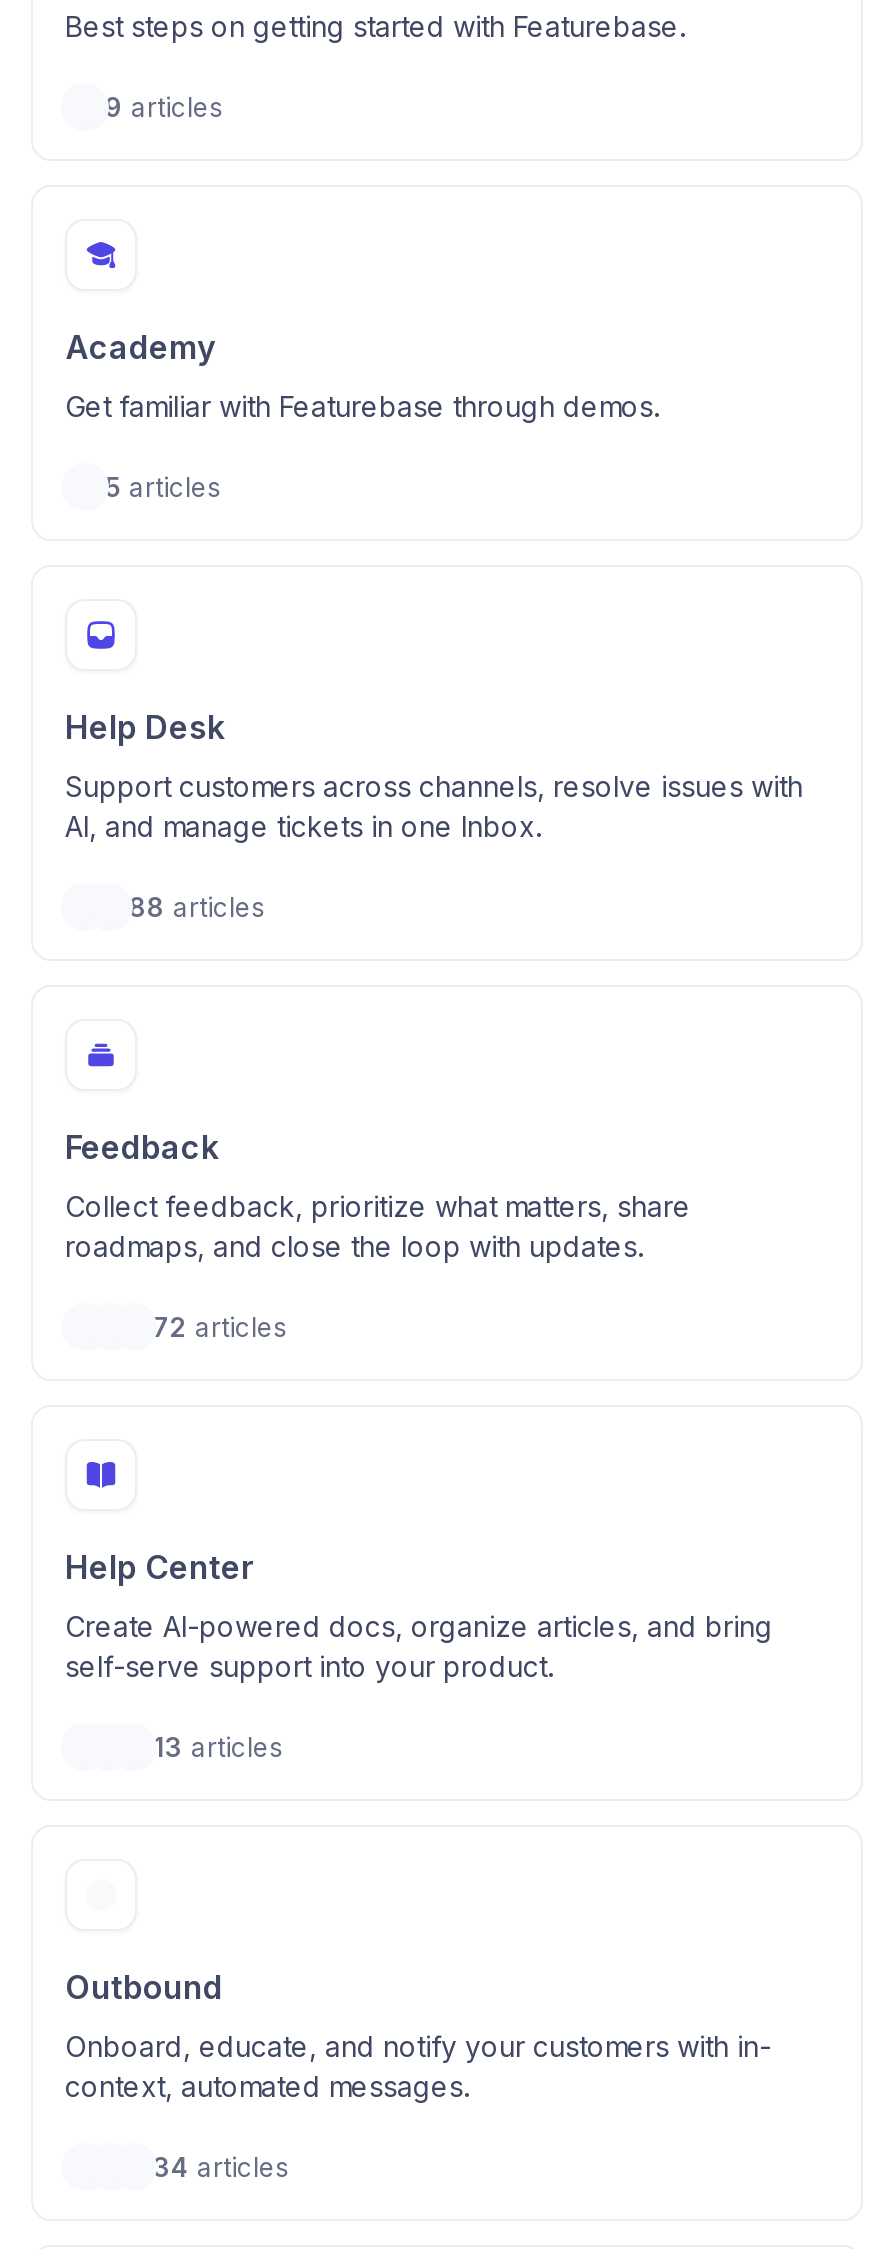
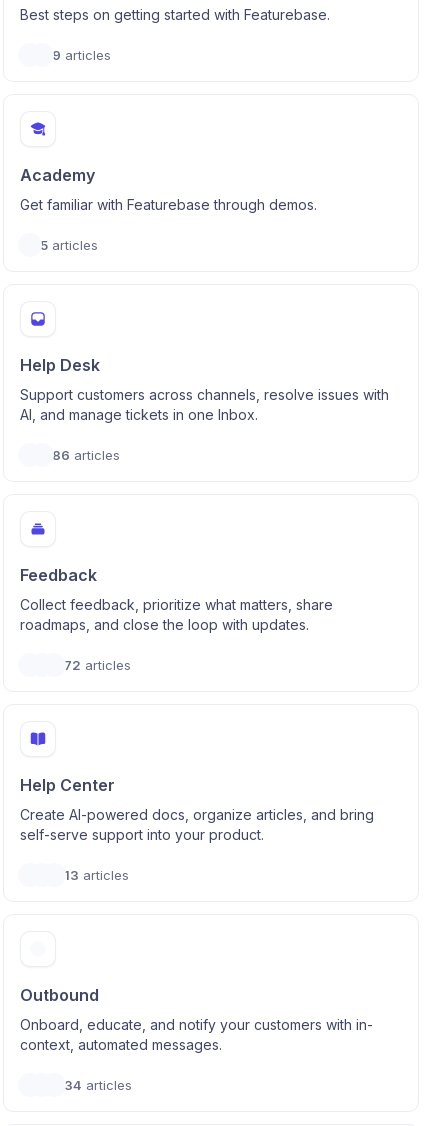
[129,890,265,922] 88 articles -> [52,446,120,462] 86 articles

